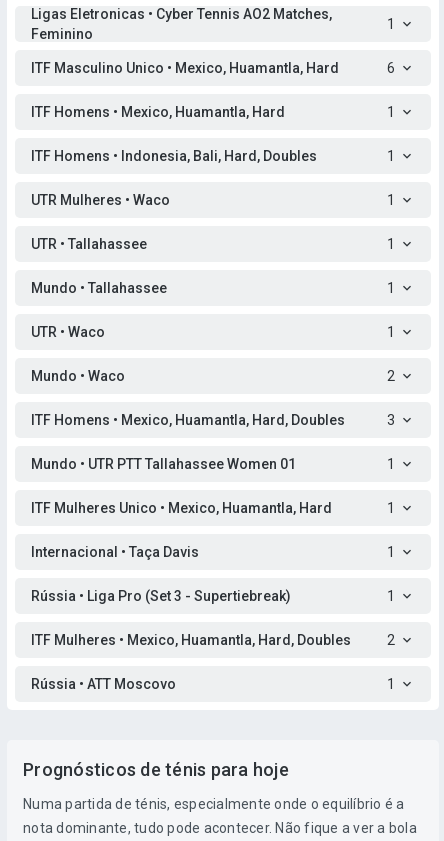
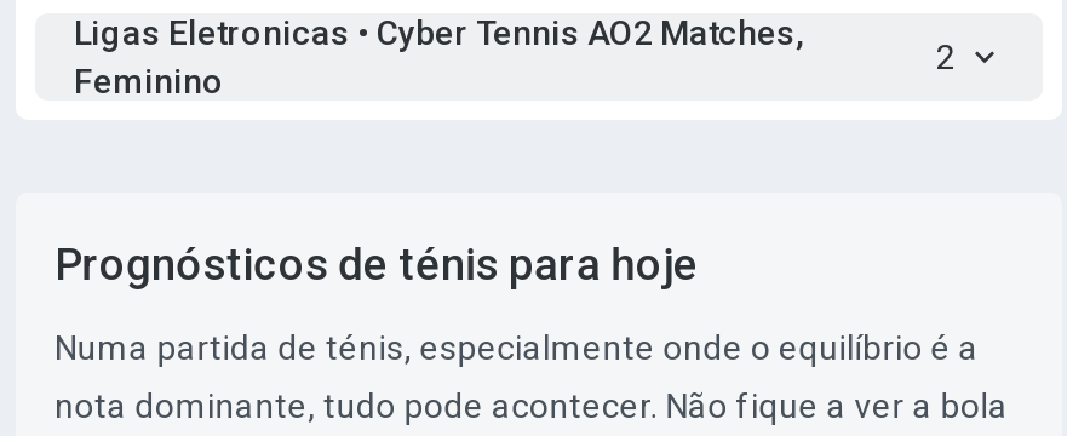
[31,16,395,384] 1 | ITF Masculino Unico • Mexico, Huamantla, Hard | 6 | ITF Homens • Mexico, Huamantla, Hard | 1 | ITF Homens • Indonesia, Bali, Hard, Doubles | 1 | UTR Mulheres • Waco | 1 | UTR • Tallahassee | 1 | Mundo • Tallahassee | 1 | UTR • Waco | 1 | Mundo • Waco -> none
[31,412,395,692] ITF Homens • Mexico, Huamantla, Hard, Doubles | 3 | Mundo • UTR PTT Tallahassee Women 01 | 1 | ITF Mulheres Unico • Mexico, Huamantla, Hard | 1 | Internacional • Taça Davis | 1 | Rússia • Liga Pro (Set 3 - Supertiebreak) | 1 | ITF Mulheres • Mexico, Huamantla, Hard, Doubles | 2 | Rússia • ATT Moscovo | 1 -> none

